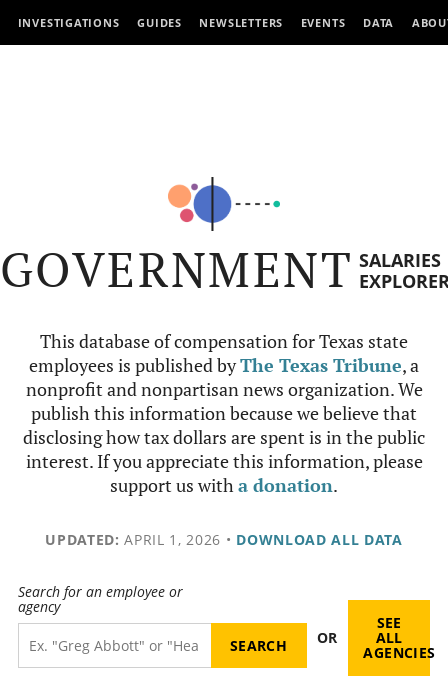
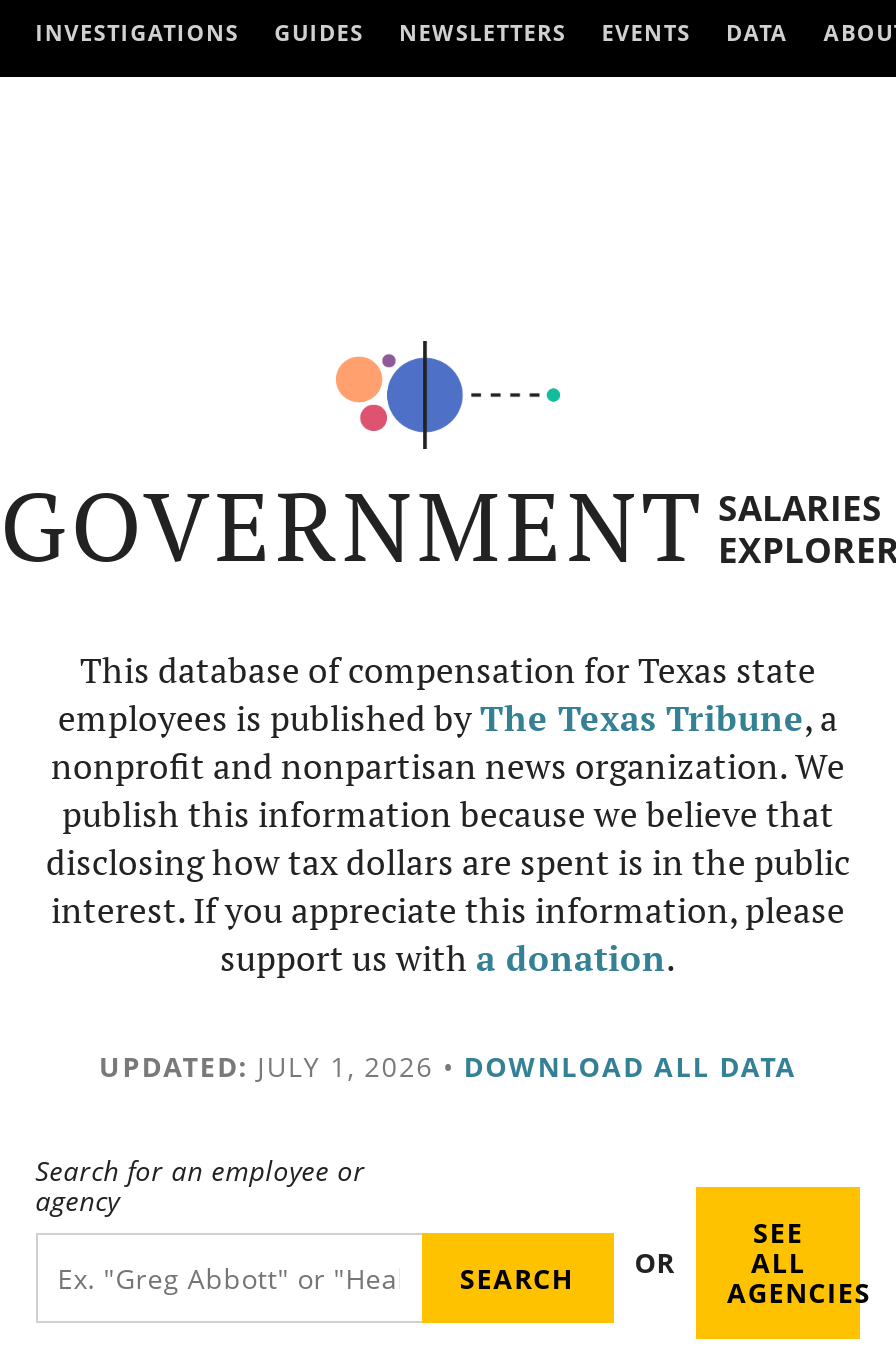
[45,530,403,549] UPDATED: APRIL 1, 2026 • DOWNLOAD ALL DATA -> [99,1047,797,1085] UPDATED: JULY 1, 2026 • DOWNLOAD ALL DATA

